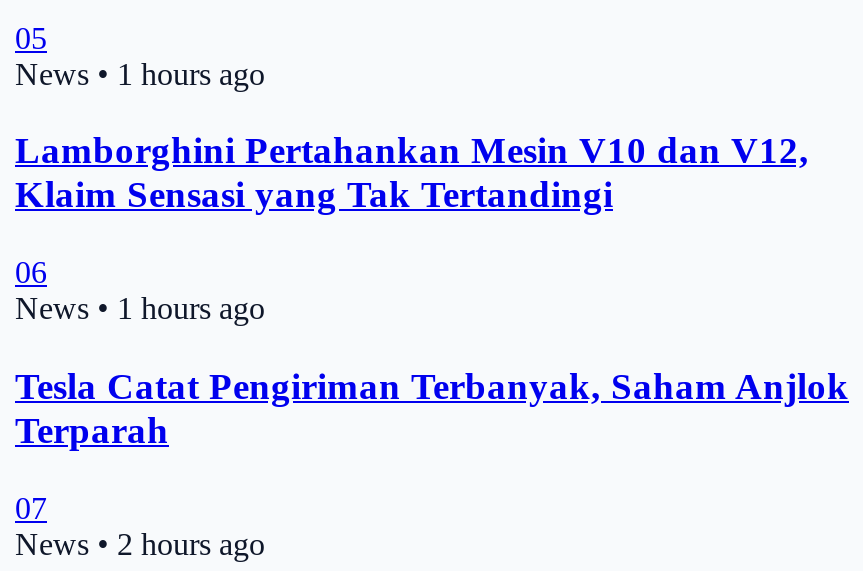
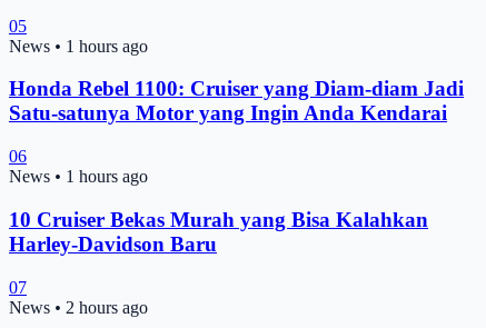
[15,130,809,216] Lamborghini Pertahankan Mesin V10 dan V12, | Klaim Sensasi yang Tak Tertandingi -> [9,77,464,125] Honda Rebel 1100: Cruiser yang Diam-diam Jadi | Satu-satunya Motor yang Ingin Anda Kendarai
[15,365,849,451] Tesla Catat Pengiriman Terbanyak, Saham Anjlok | Terparah -> [9,208,428,256] 10 Cruiser Bekas Murah yang Bisa Kalahkan | Harley-Davidson Baru

